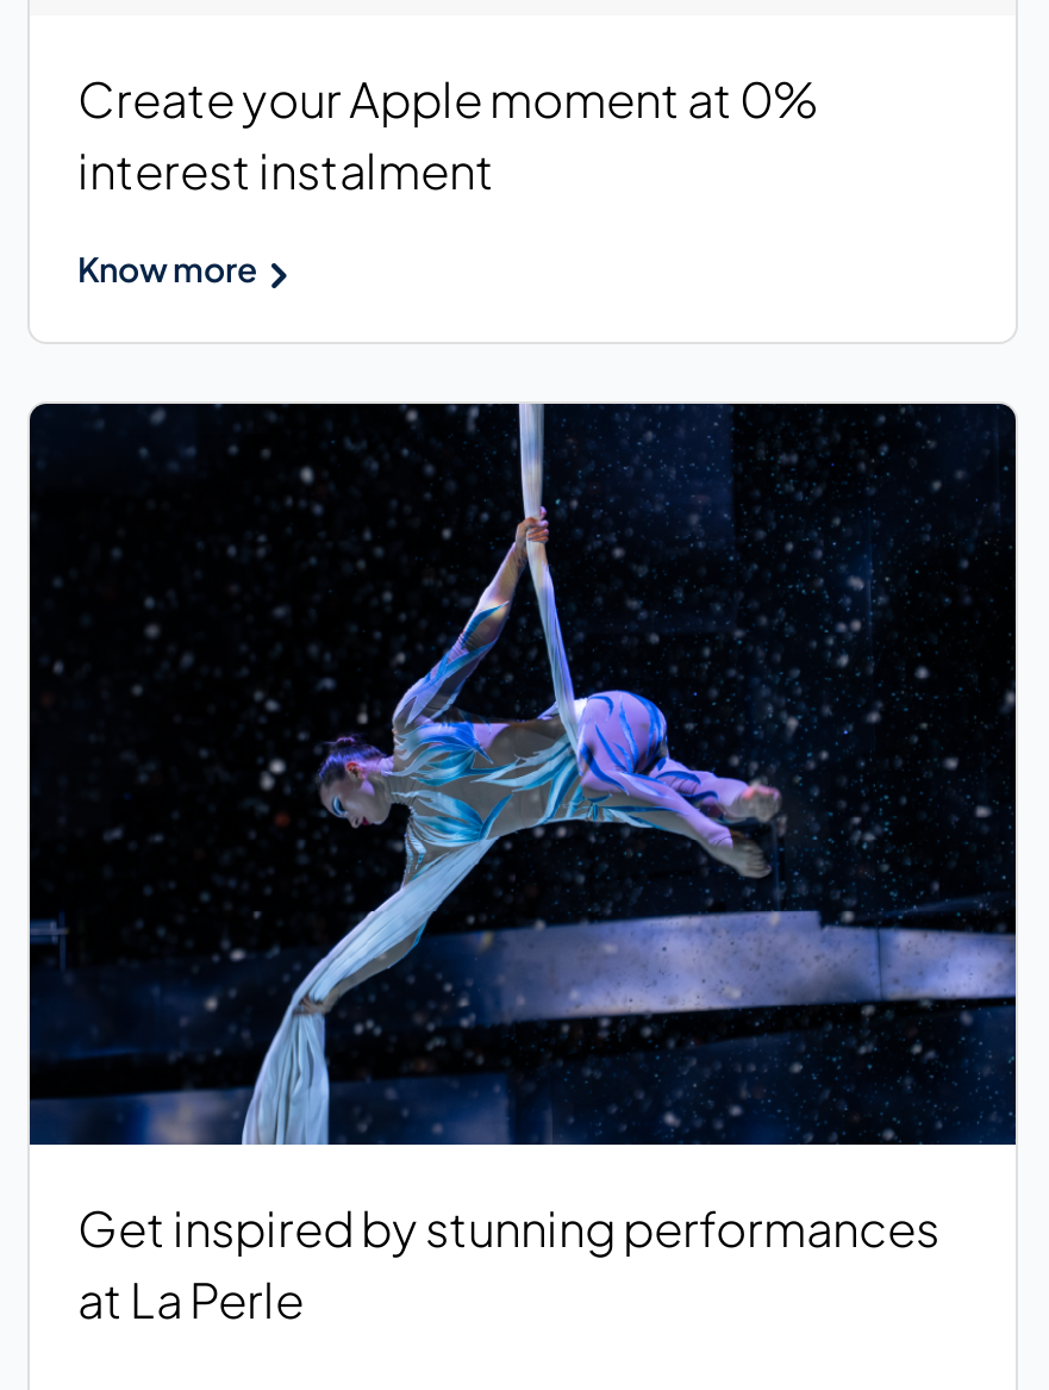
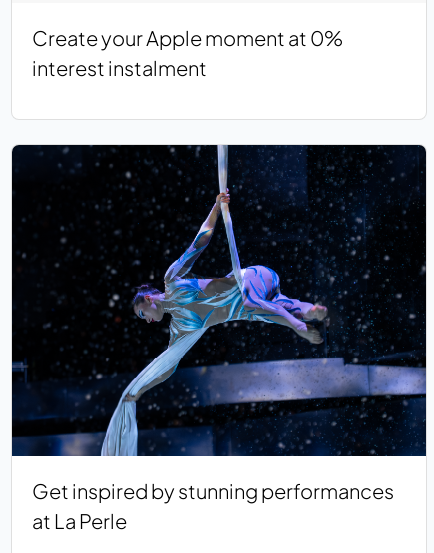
[77,247,258,290] Know more -> none

